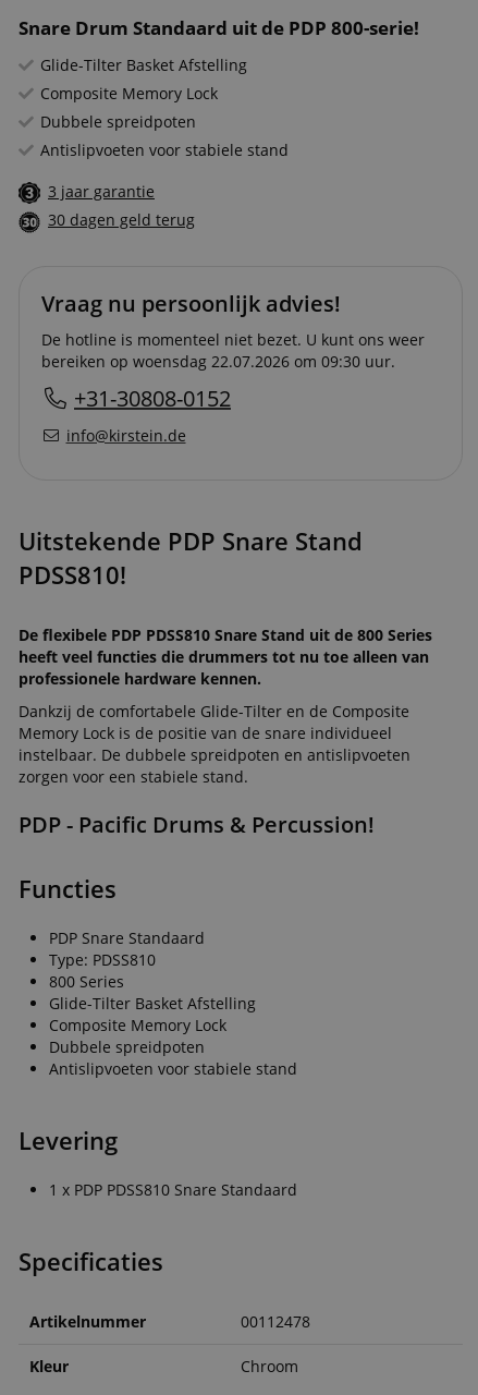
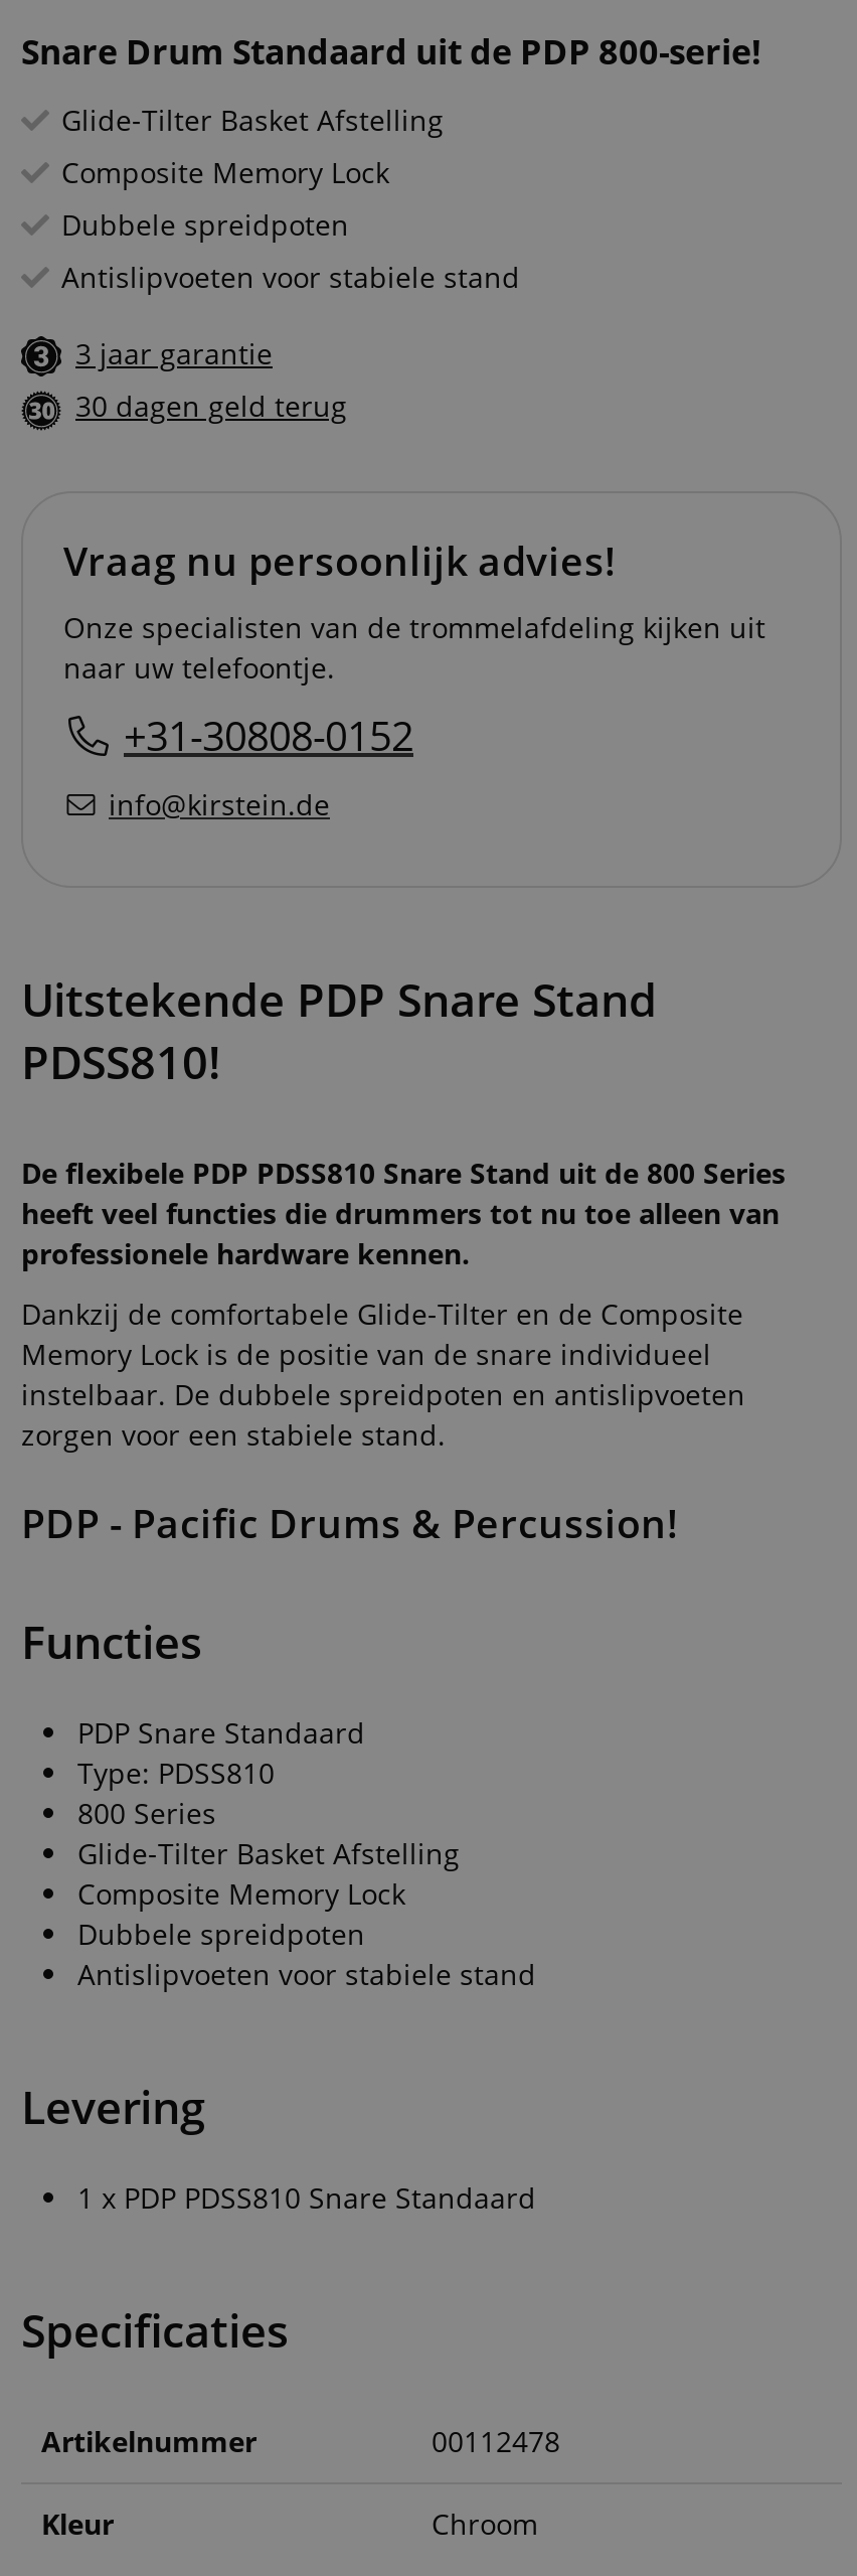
[41,329,425,371] De hotline is momenteel niet bezet. U kunt ons weer | bereiken op woensdag 22.07.2026 om 09:30 uur. -> [63,607,765,686] Onze specialisten van de trommelafdeling kijken uit | naar uw telefoontje.

